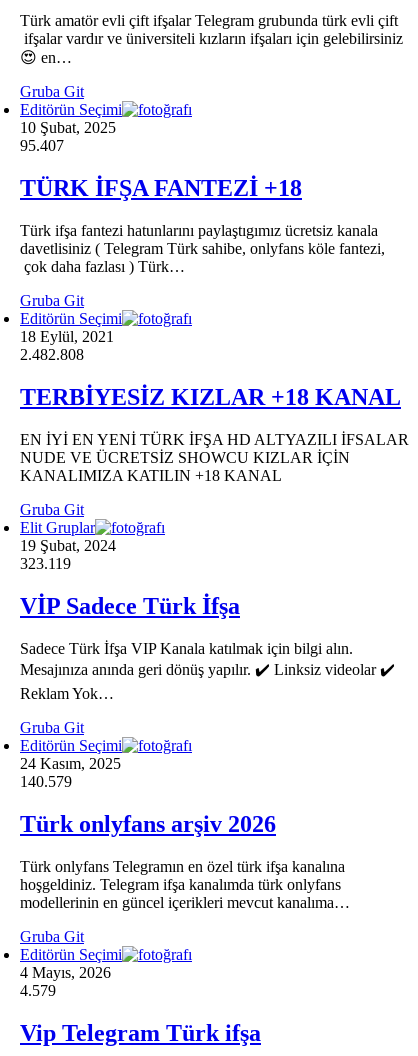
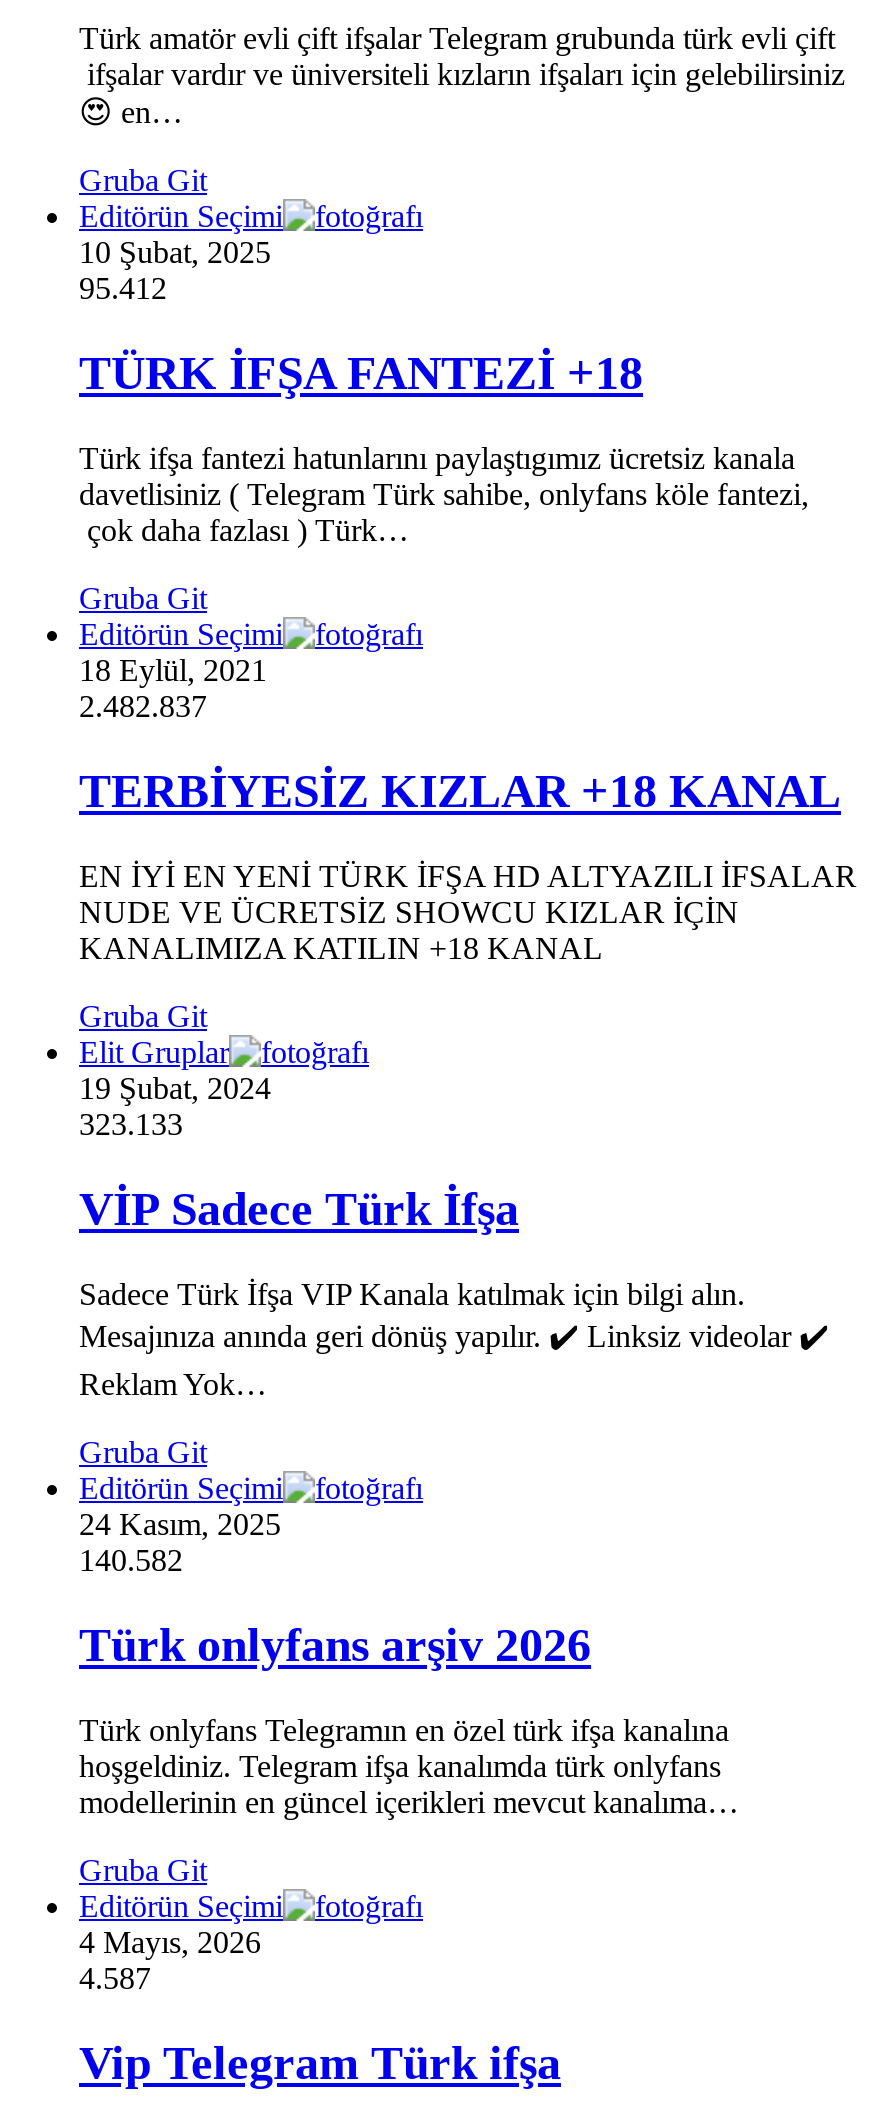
[20,137,64,154] 95.407 -> [79,272,167,306] 95.412
[20,346,84,363] 2.482.808 -> [79,690,207,724] 2.482.837
[20,555,71,572] 323.119 -> [79,1107,183,1141] 323.133
[20,773,72,790] 140.579 -> [79,1543,183,1577] 140.582
[20,982,56,999] 4.579 -> [79,1960,151,1994] 4.587

